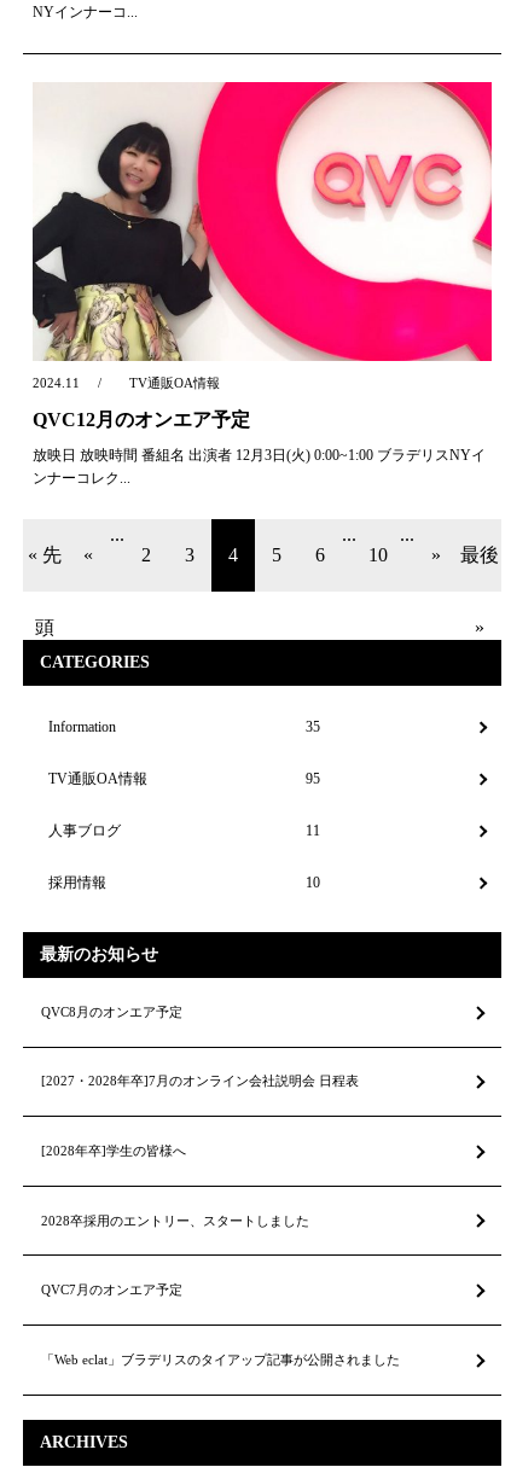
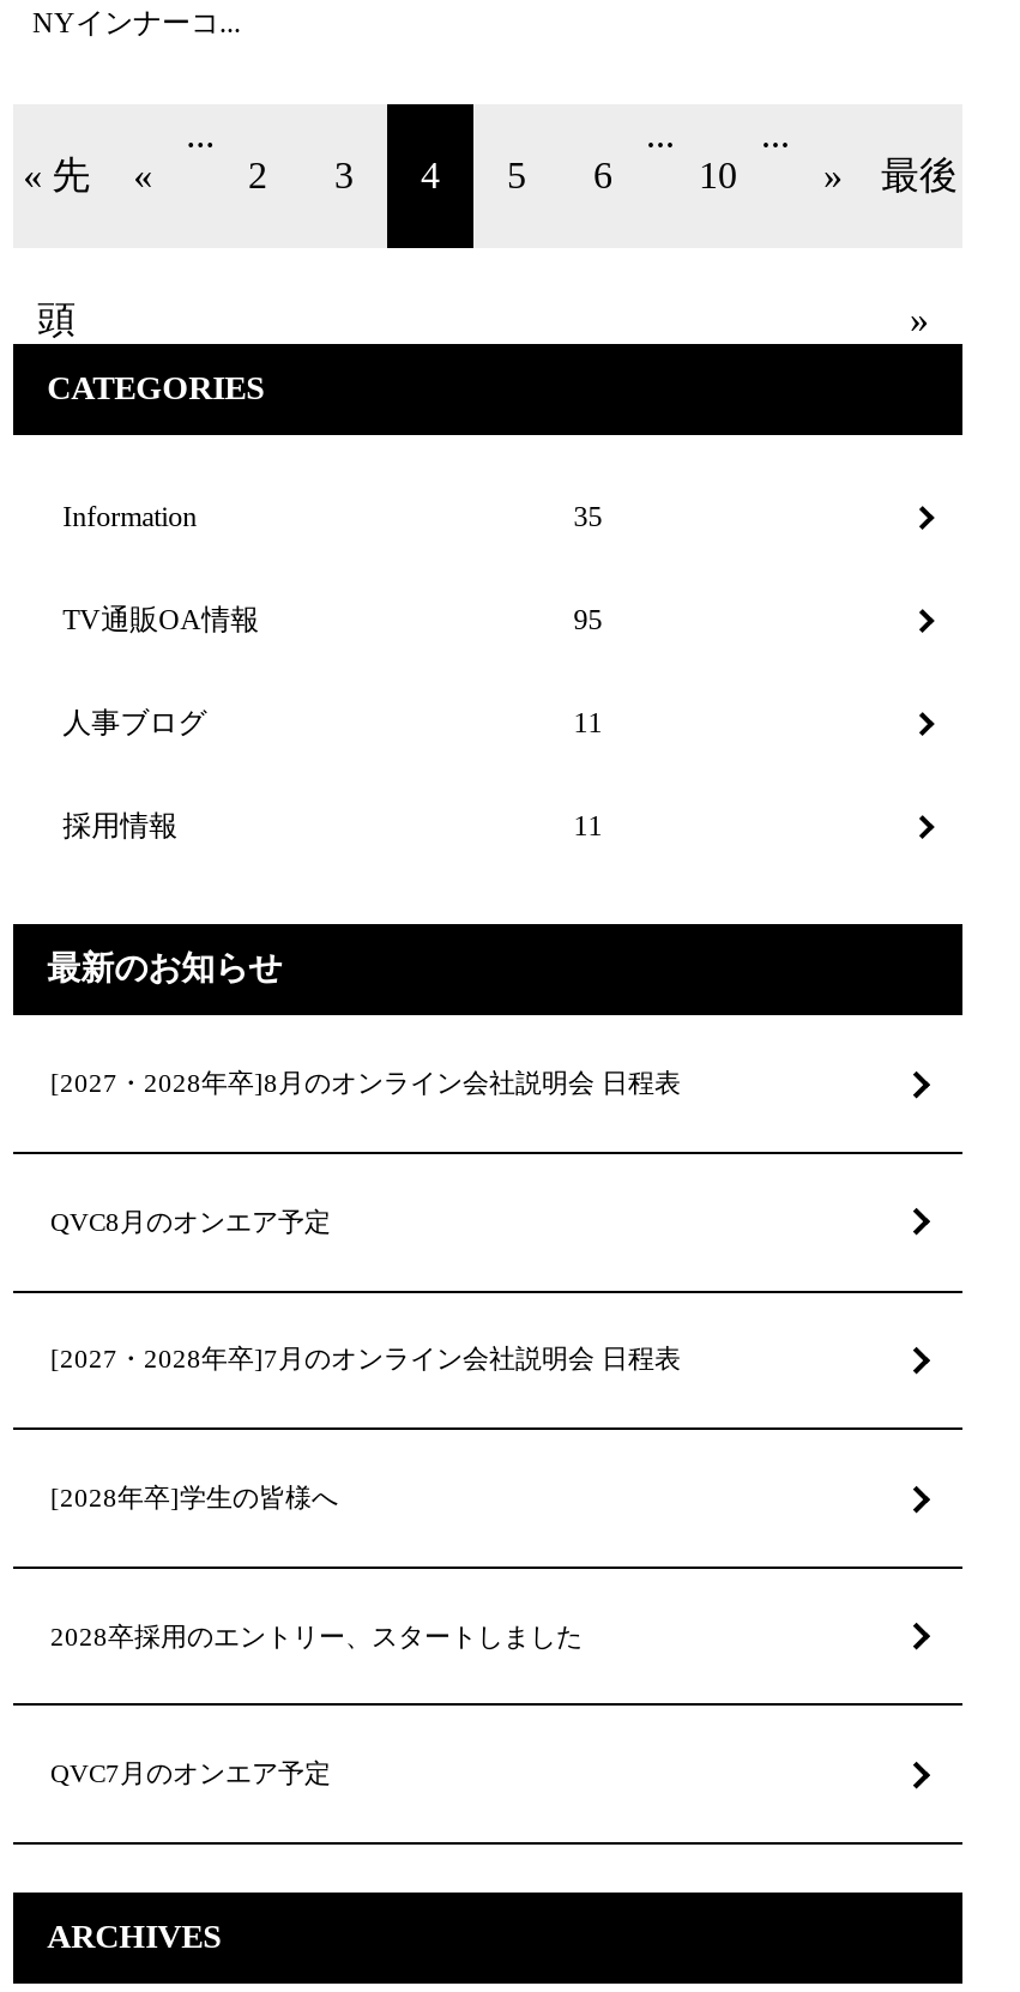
[31,81,493,487] [image] | 2024.11 | TV通販OA情報 | QVC12月のオンエア予定 | 放映日 放映時間 番組名 出演者 12月3日(火) 0:00~1:00 ブラデリスNYイ | ンナーコレク... -> none
[305,874,320,891] 10 -> [574,810,602,843] 11
none -> [50,1069,681,1097] [2027・2028年卒]8月のオンライン会社説明会 日程表
[42,1352,400,1367] 「Web eclat」ブラデリスのタイアップ記事が公開されました -> none

